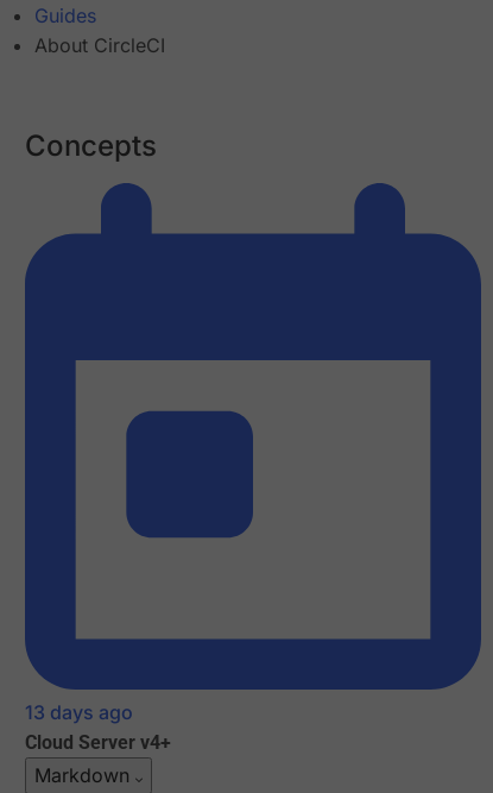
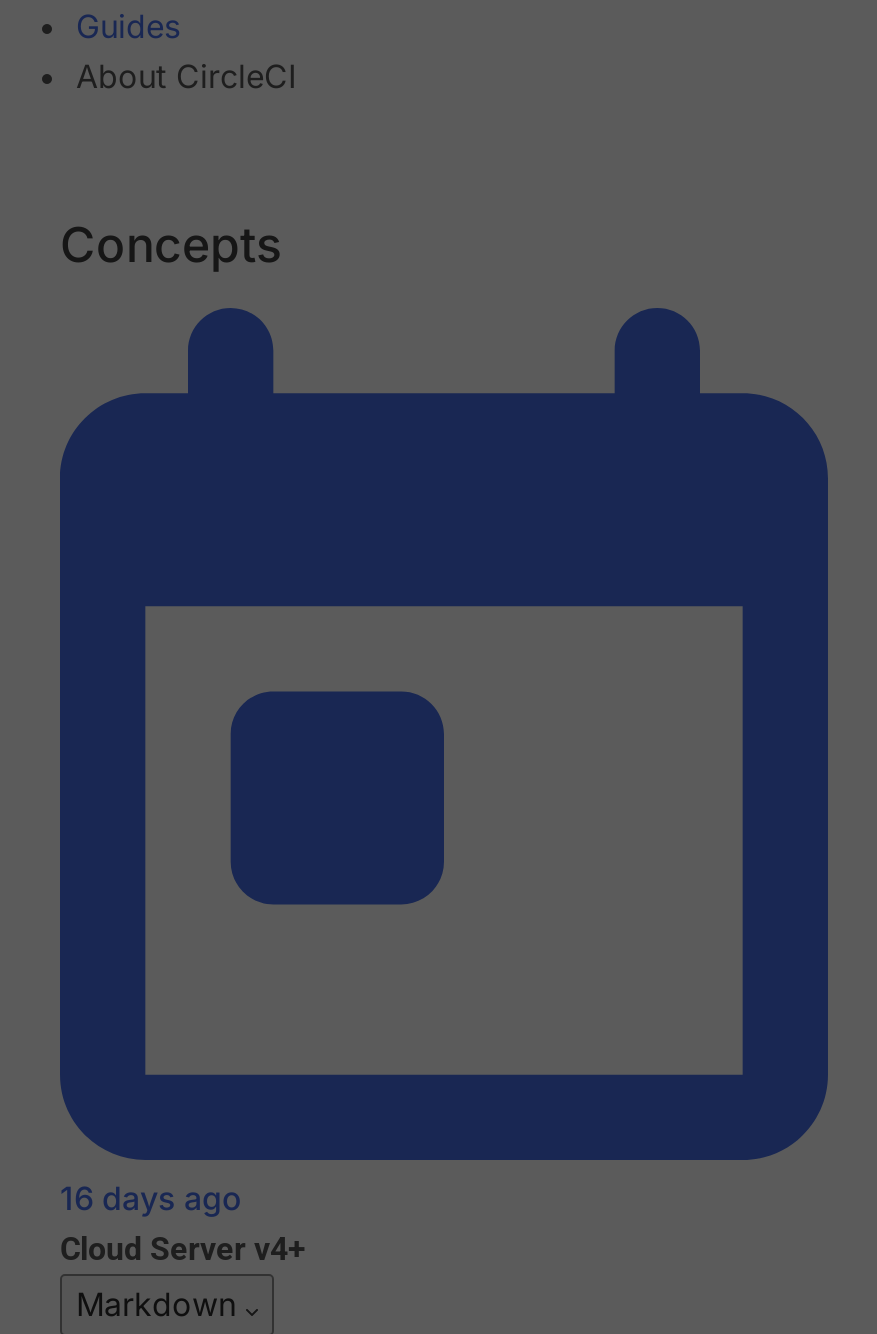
[25,701,133,725] 13 days ago -> [60,1179,242,1219] 16 days ago

